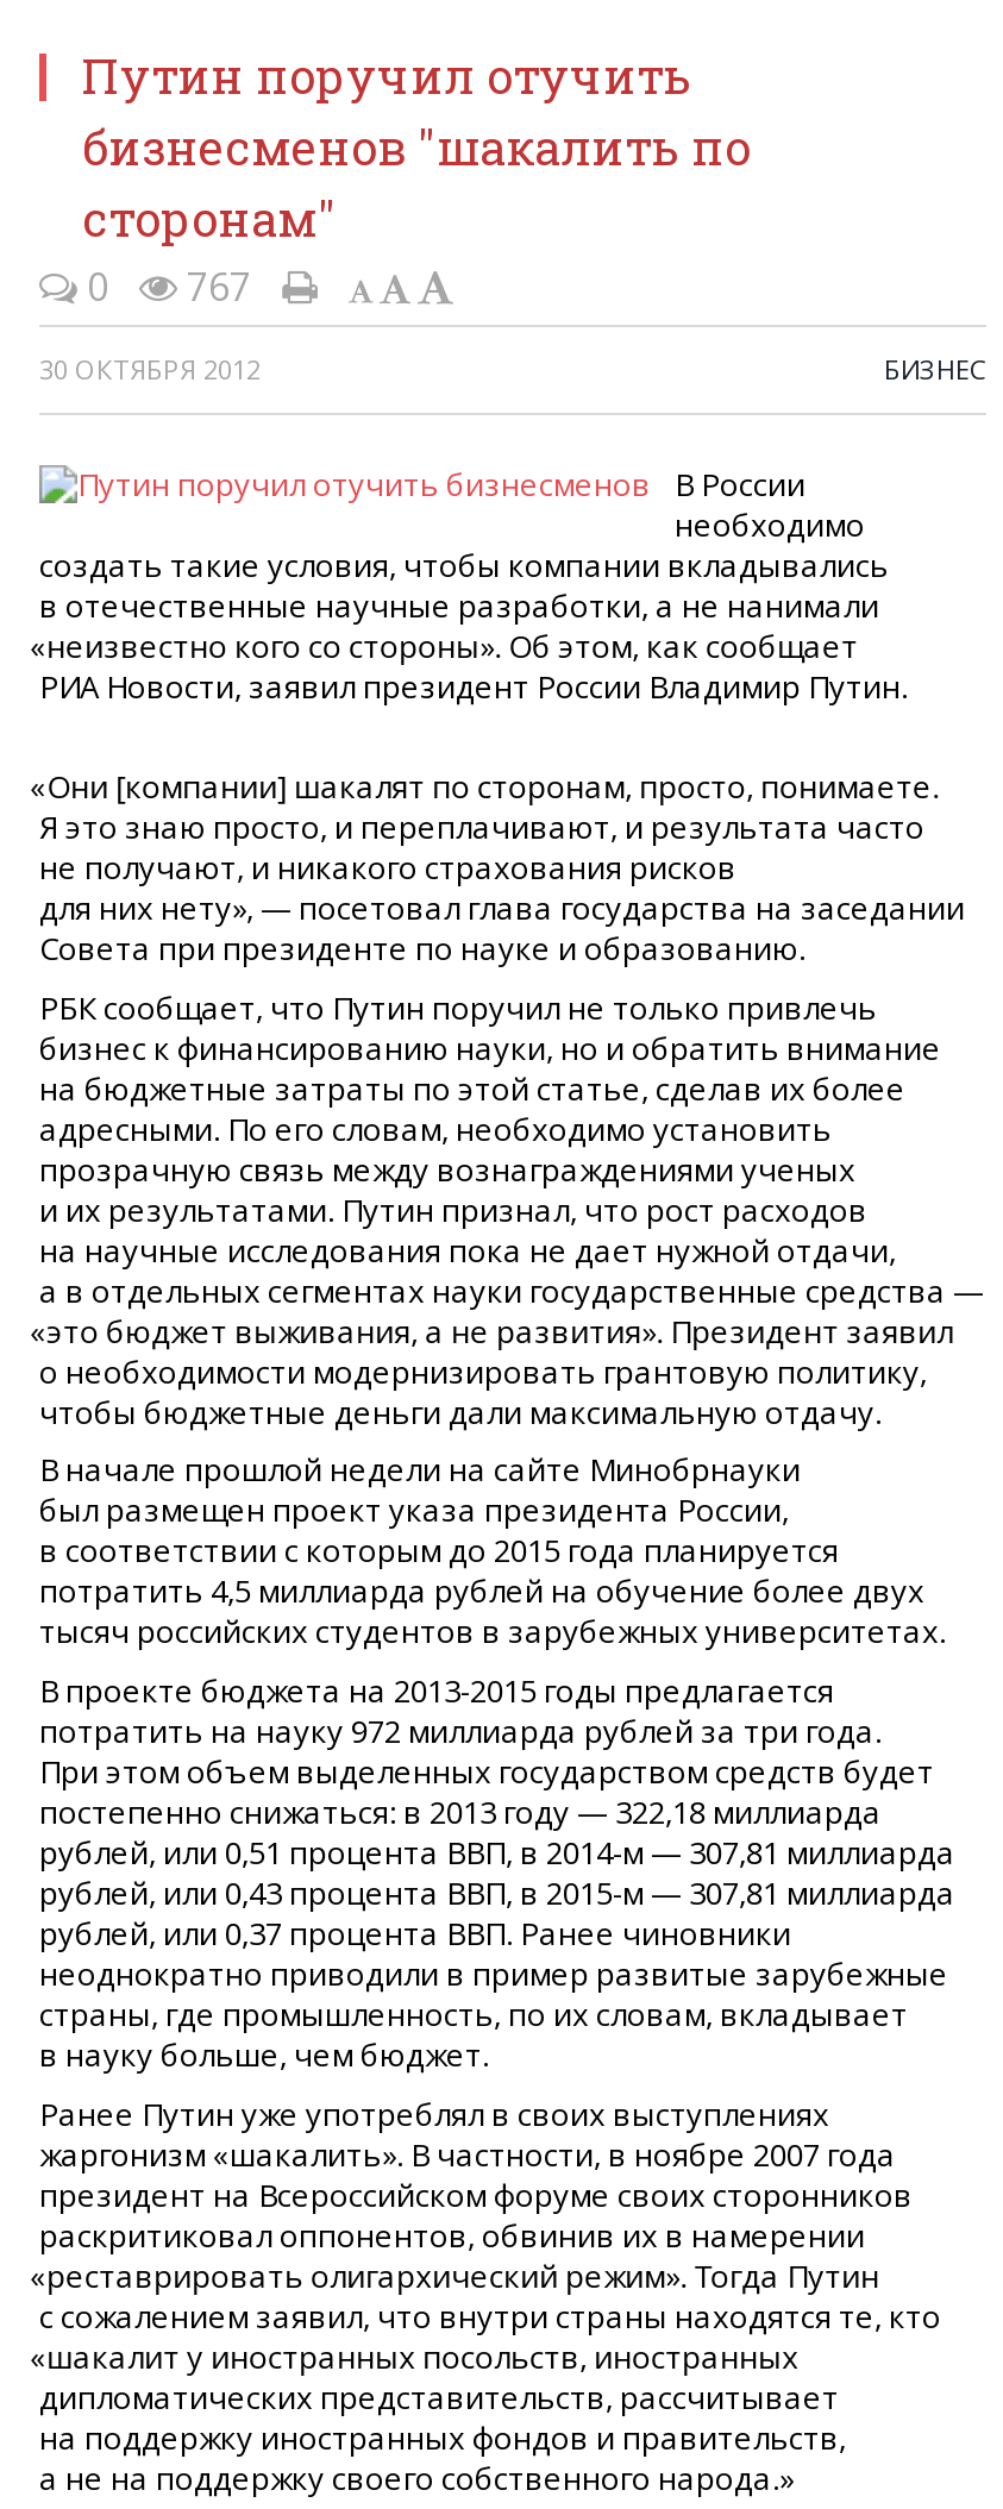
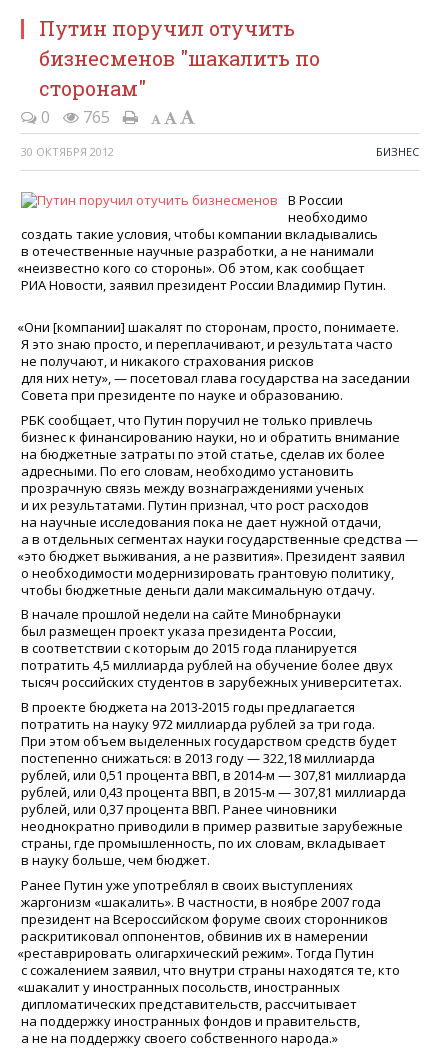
[77,261,251,313] 0 767 -> [37,106,110,128] 0 765

